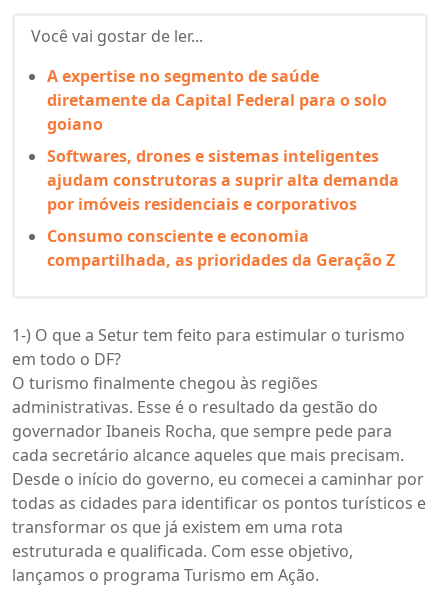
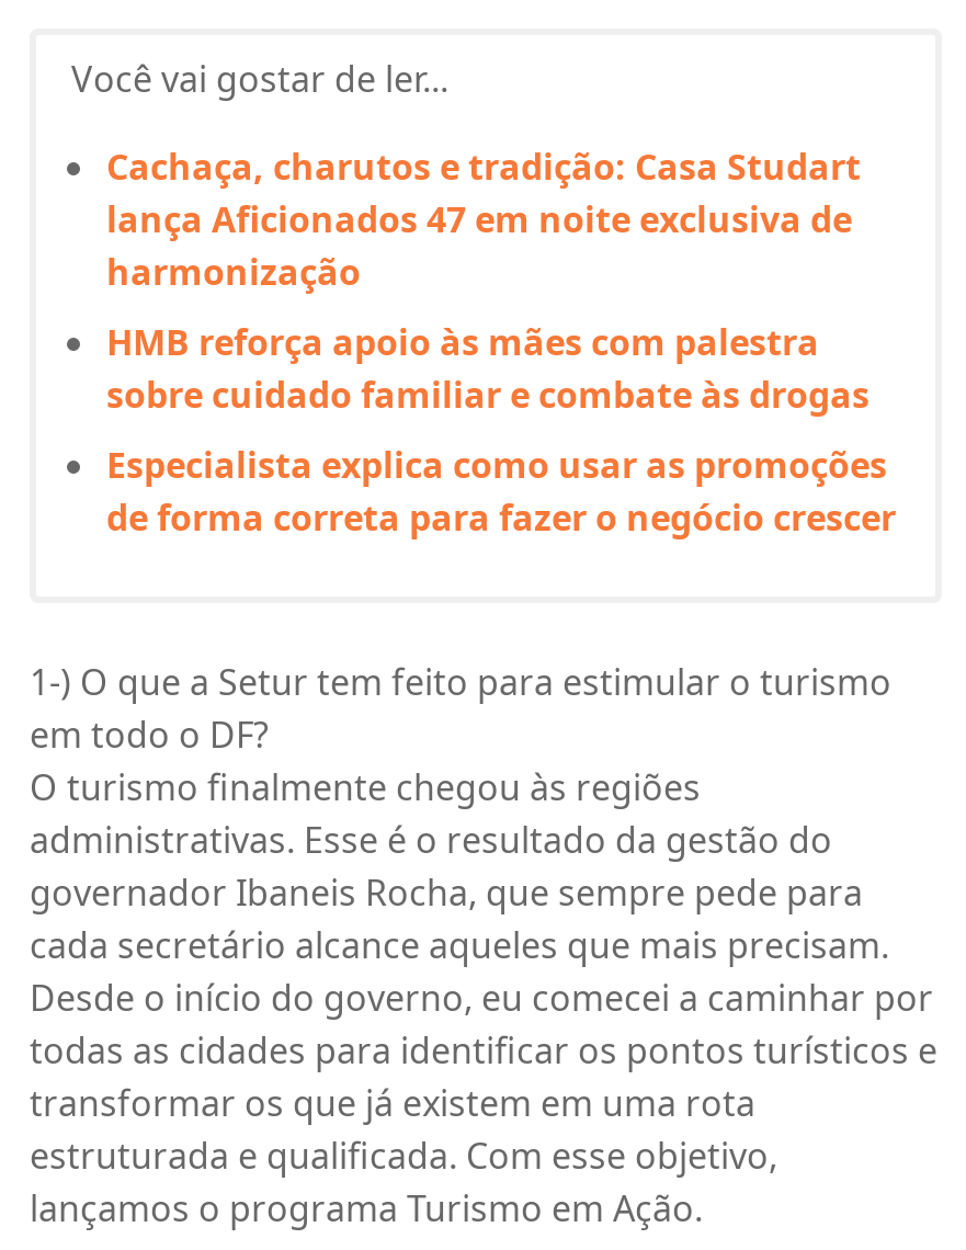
[47,65,387,135] A expertise no segmento de saúde | diretamente da Capital Federal para o solo | goiano -> [106,143,861,297] Cachaça, charutos e tradição: Casa Studart | lança Aficionados 47 em noite exclusiva de | harmonização
[47,145,399,215] Softwares, drones e sistemas inteligentes | ajudam construtoras a suprir alta demanda | por imóveis residenciais e corporativos -> [106,319,870,420] HMB reforça apoio às mães com palestra | sobre cuidado familiar e combate às drogas
[47,225,395,271] Consumo consciente e economia | compartilhada, as prioridades da Geração Z -> [106,442,896,543] Especialista explica como usar as promoções | de forma correta para fazer o negócio crescer

